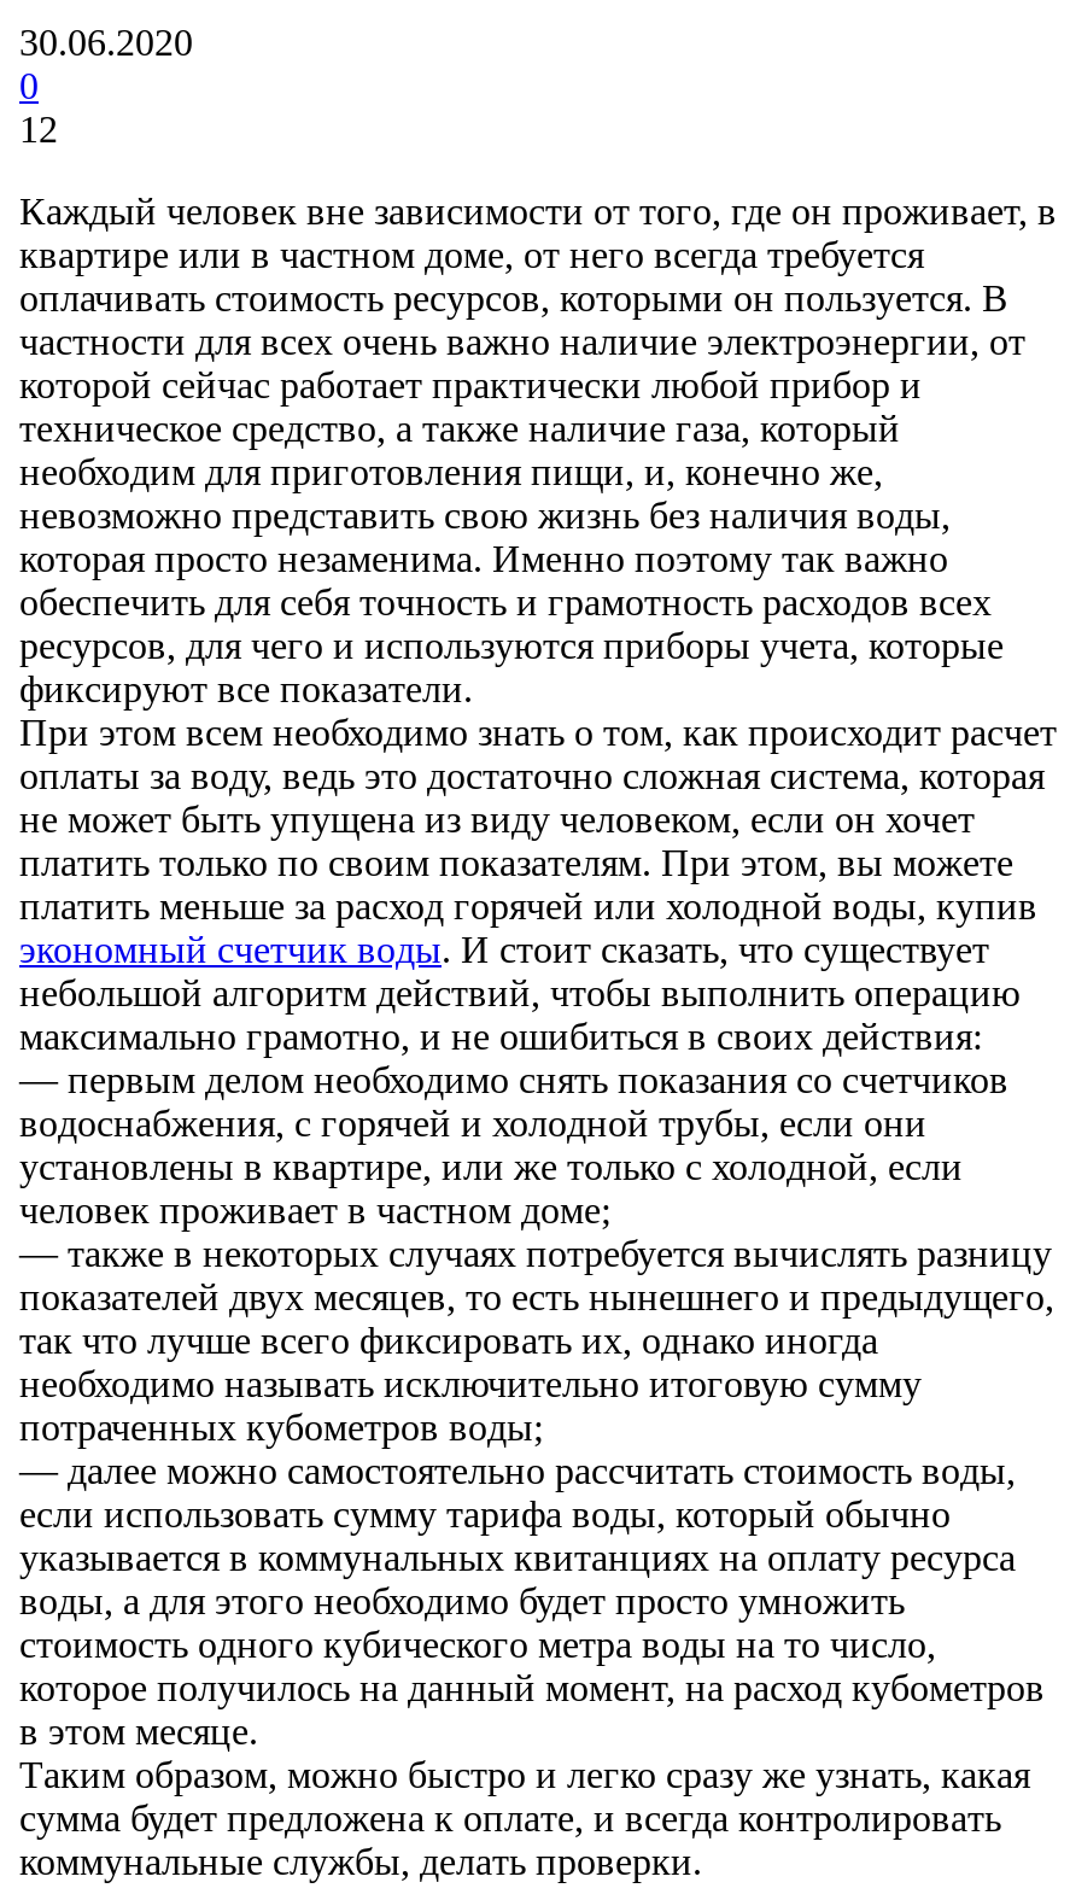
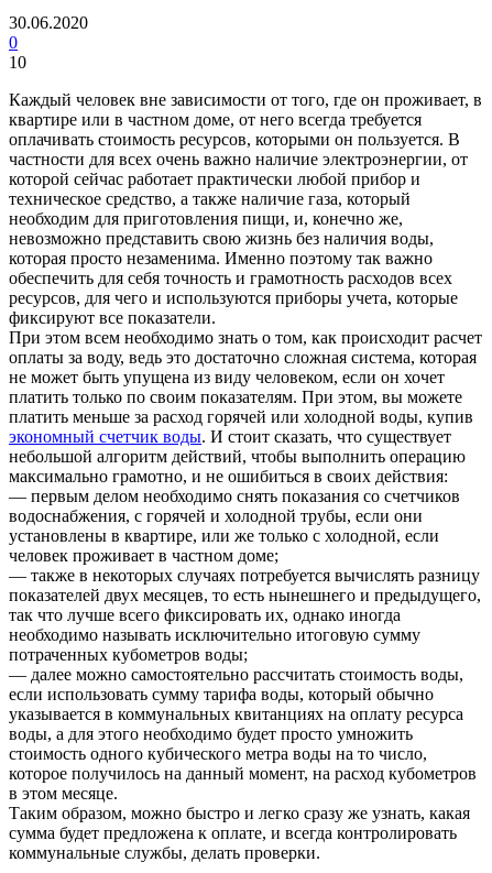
[19,108,58,149] 12 -> [9,53,26,71] 10

